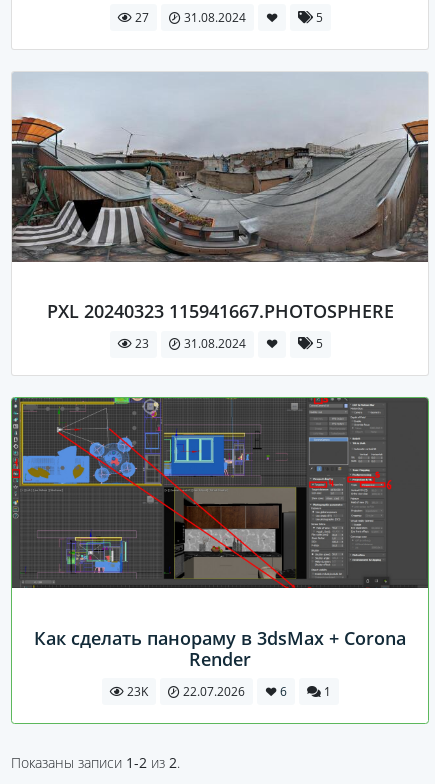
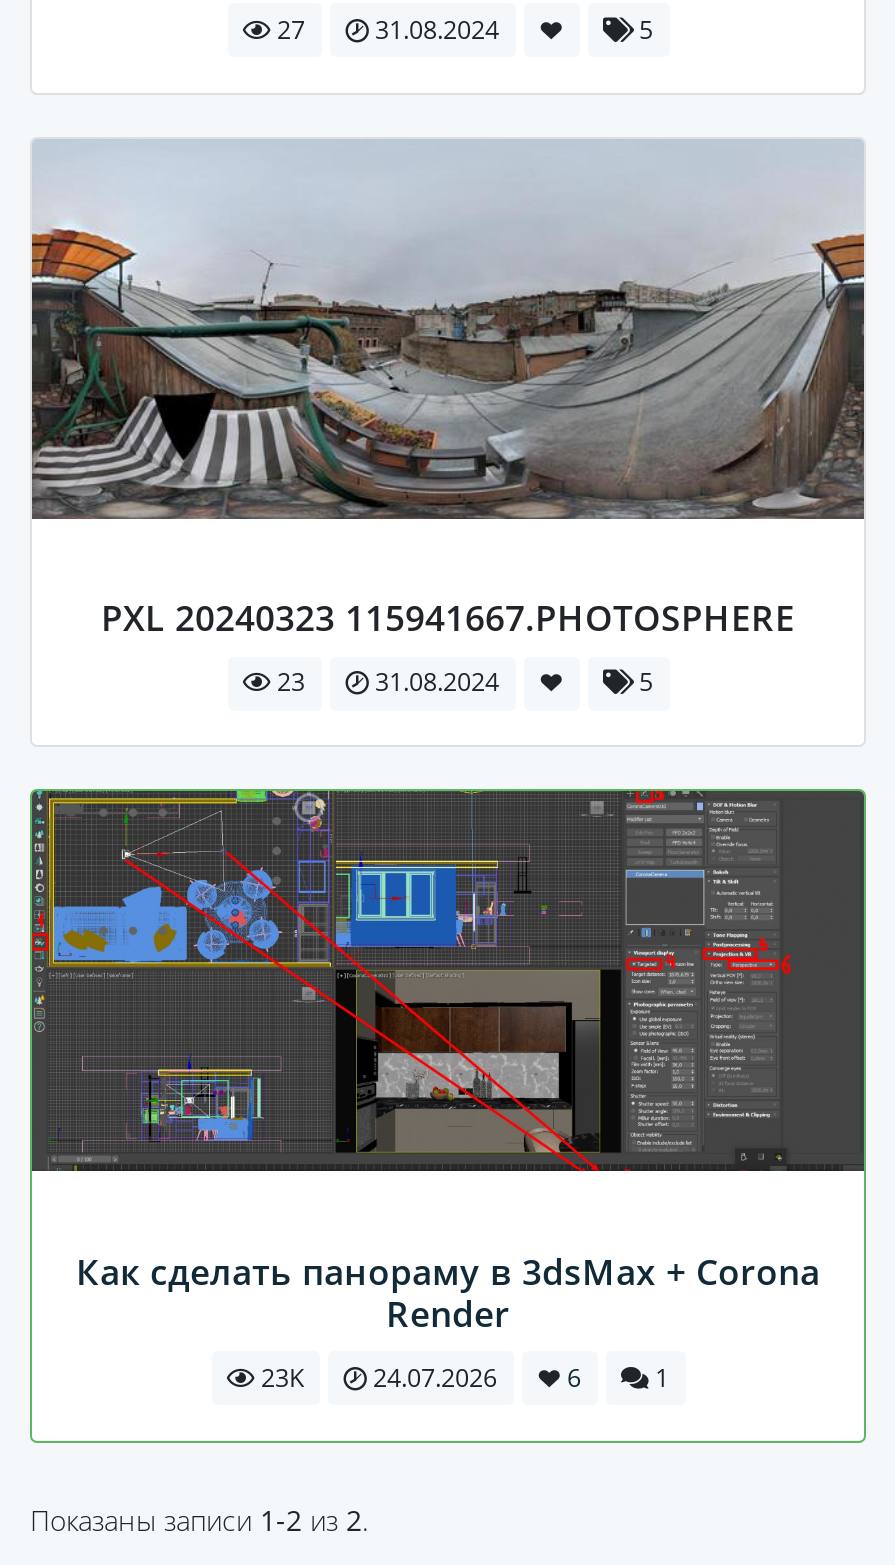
[123,683,244,700] 23K 22.07.2026 -> [255,1361,497,1395] 23K 24.07.2026

